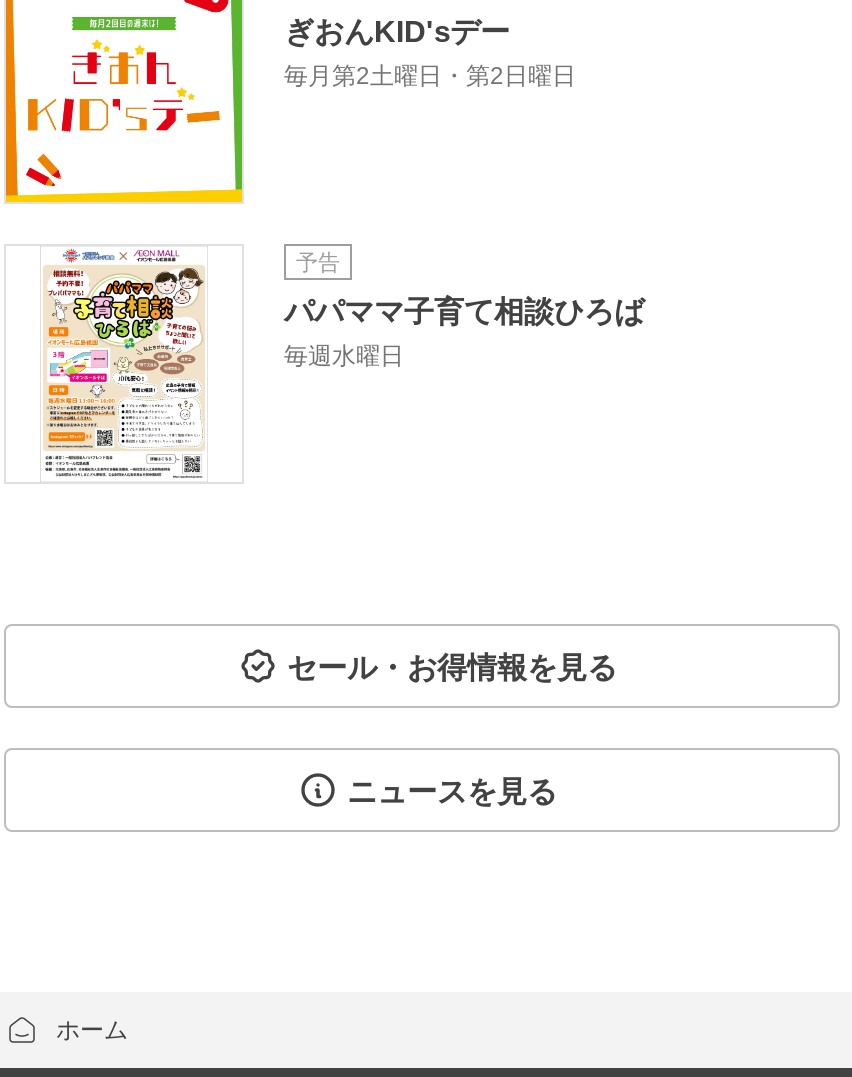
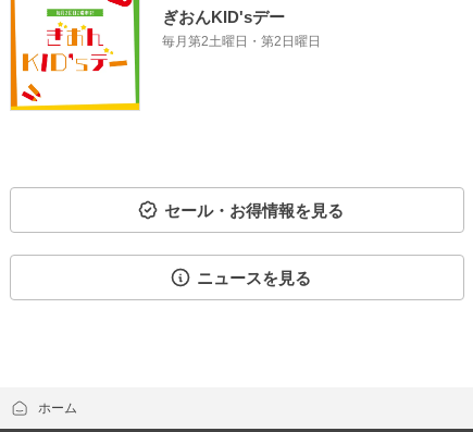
[42,246,644,480] [image] | 予告 | パパママ子育て相談ひろば | 毎週水曜日 -> none

